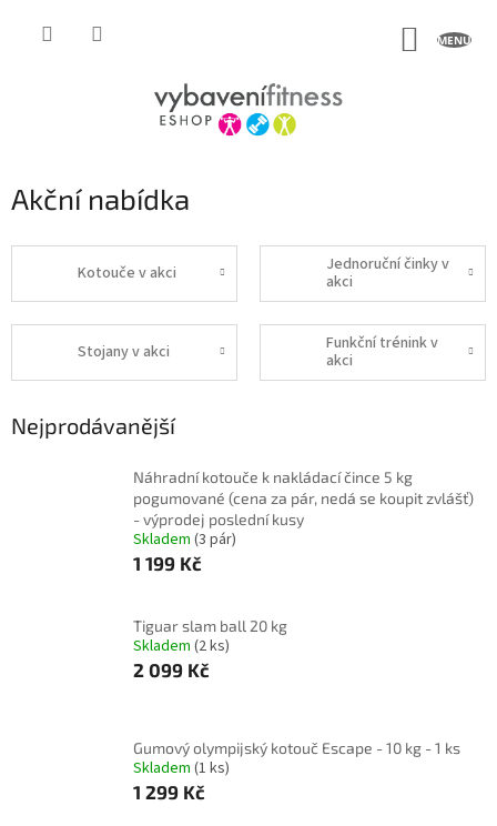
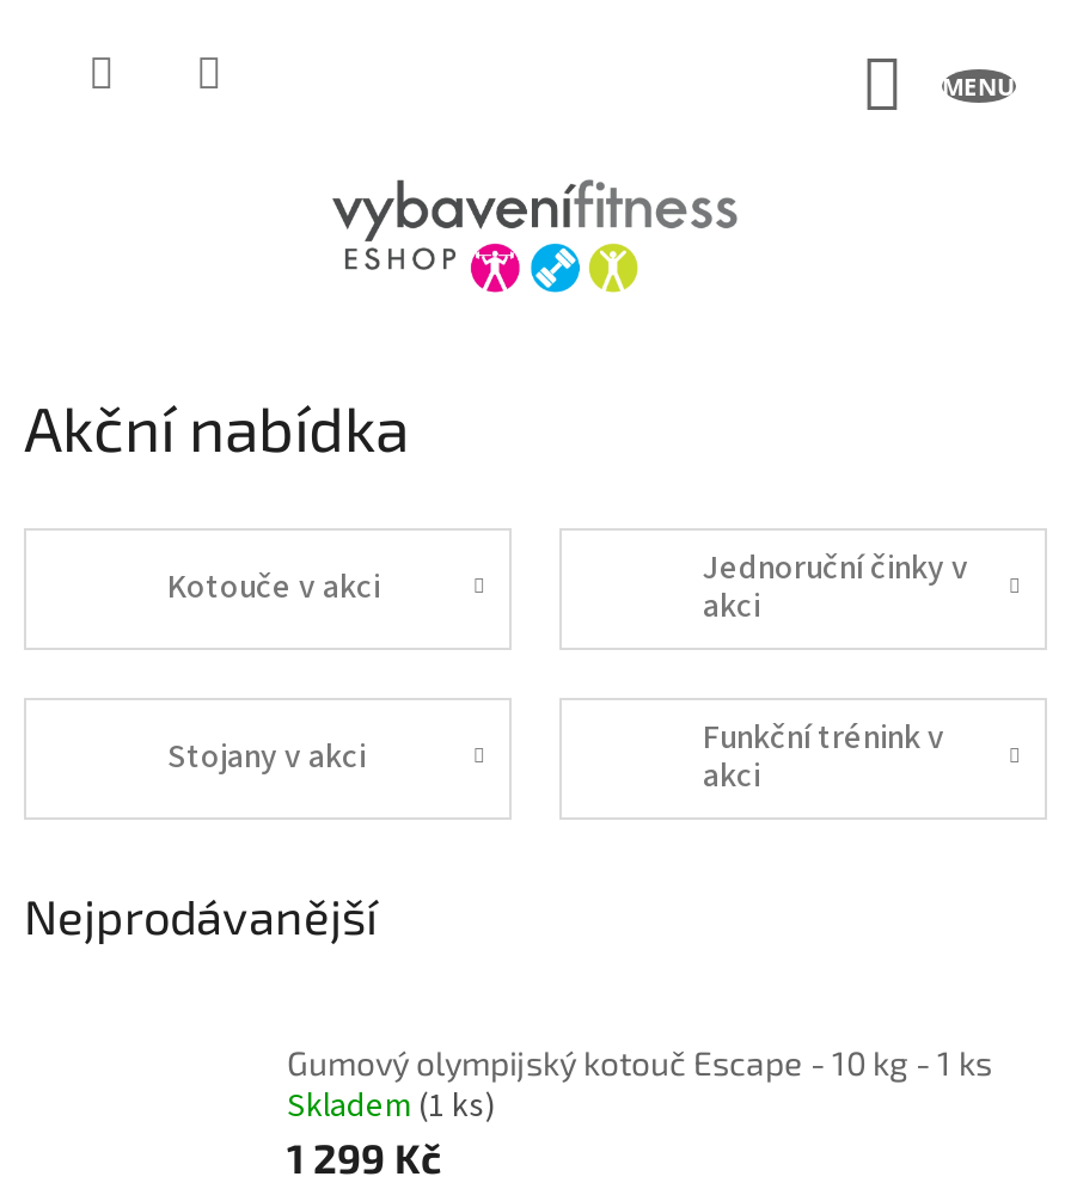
[133,468,474,680] Náhradní kotouče k nakládací čince 5 kg | pogumované (cena za pár, nedá se koupit zvlášť) | - výprodej poslední kusy | Skladem (3 pár) | 1 199 Kč | Tiguar slam ball 20 kg | Skladem (2 ks) | 2 099 Kč -> none

